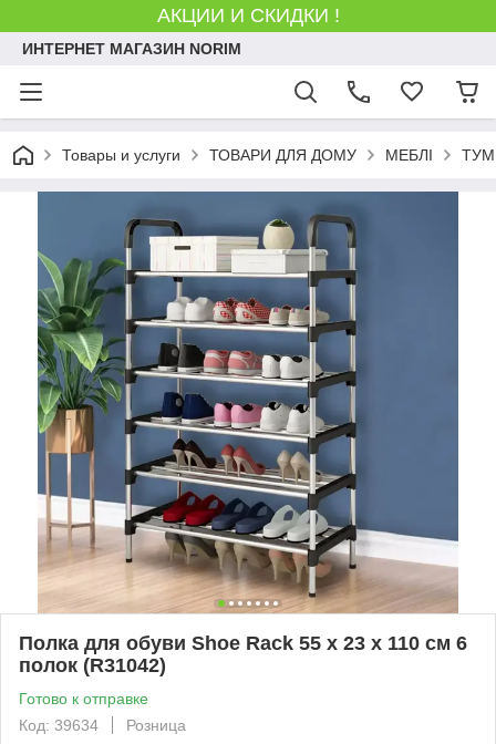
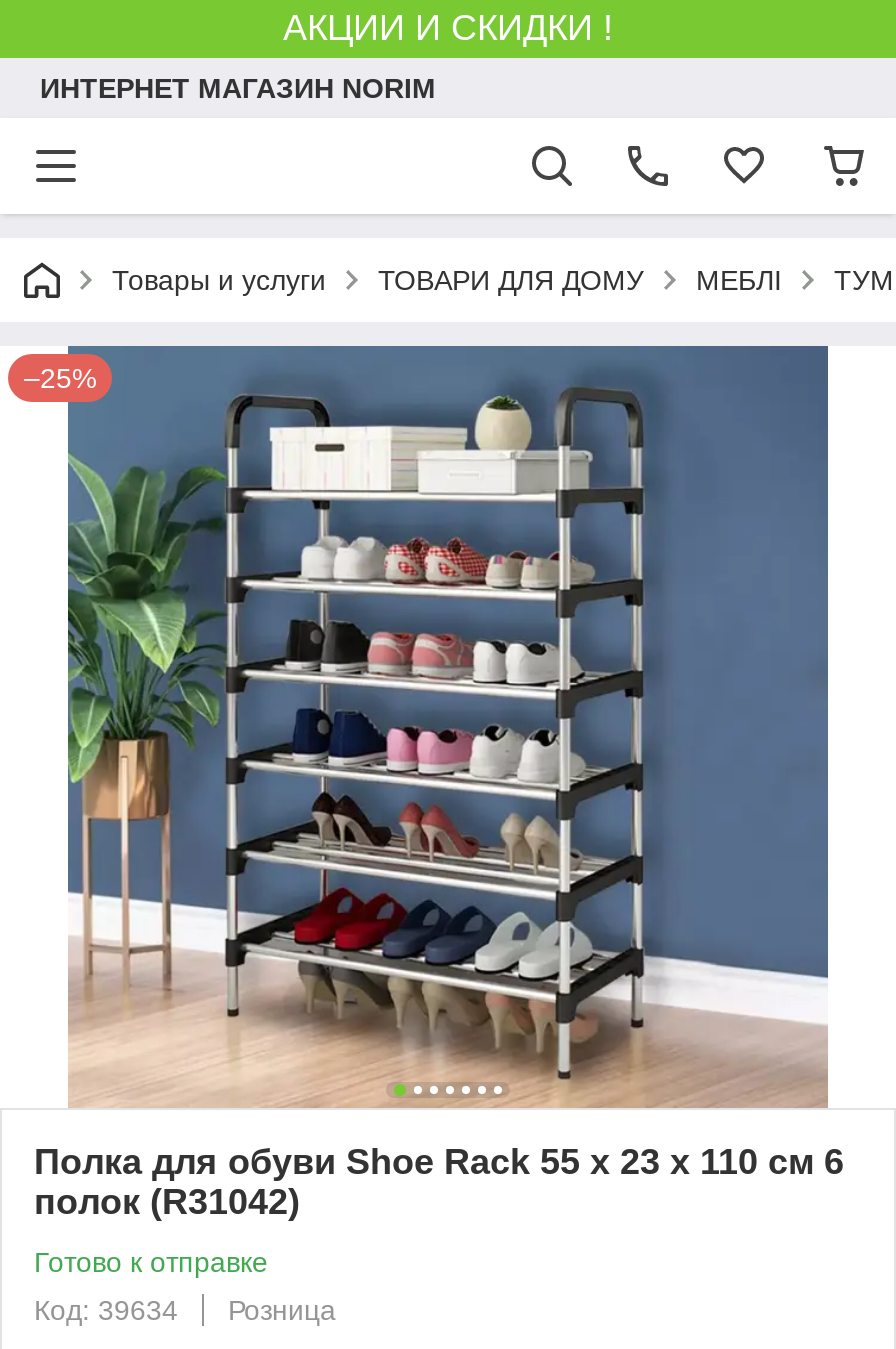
none -> [24,362,96,394] –25%

